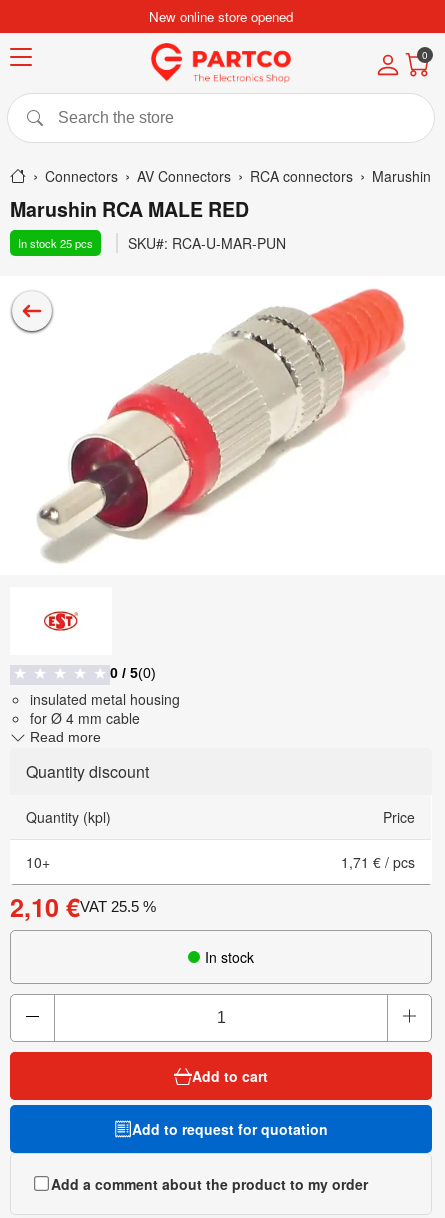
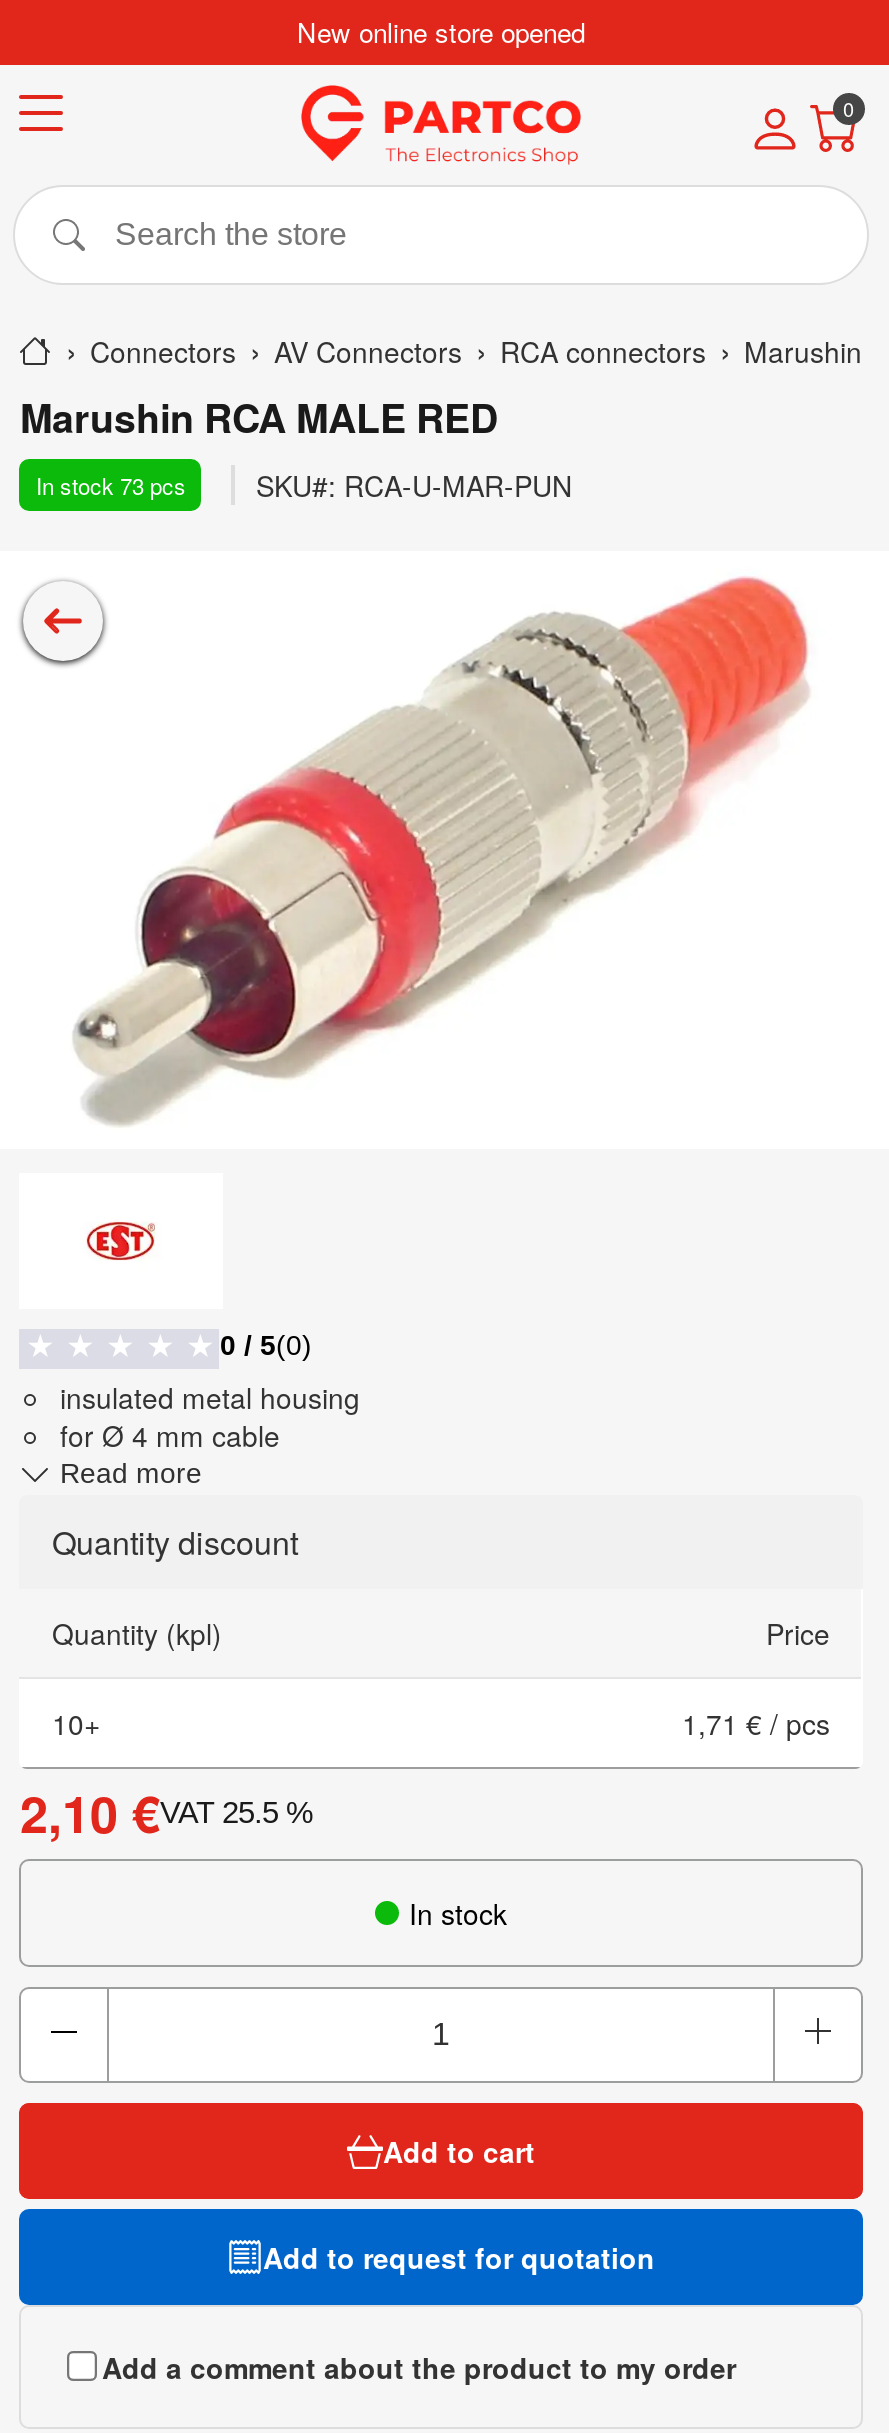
[18,234,93,250] In stock 25 pcs -> [36,468,186,500] In stock 73 pcs

